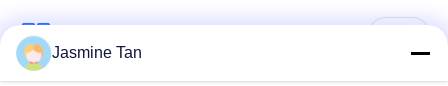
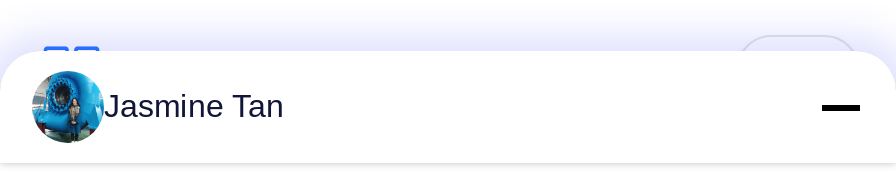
[16,35,49,72] [image] -> [32,69,98,145] [image]

